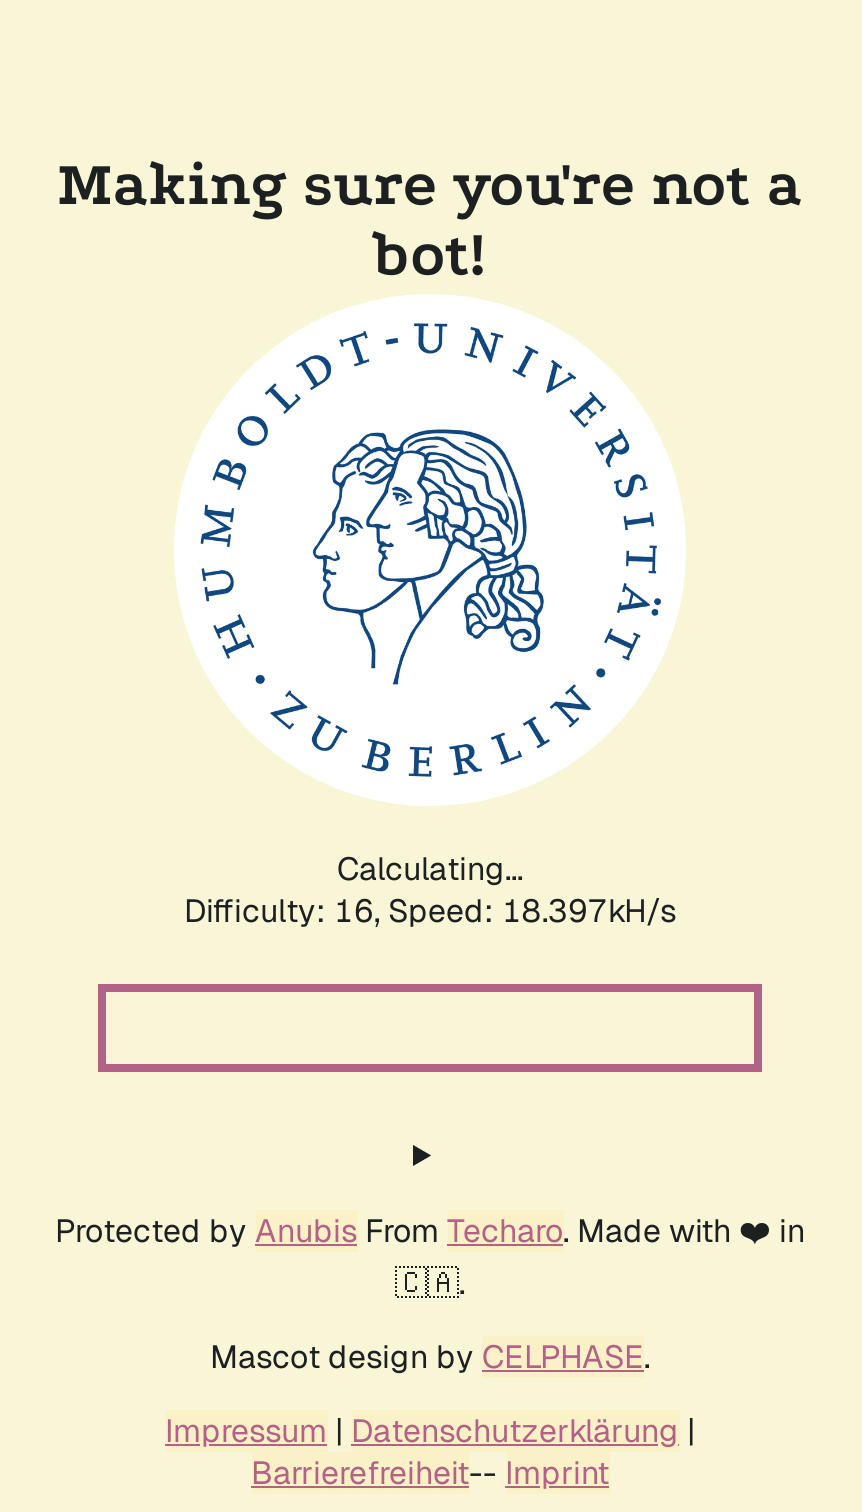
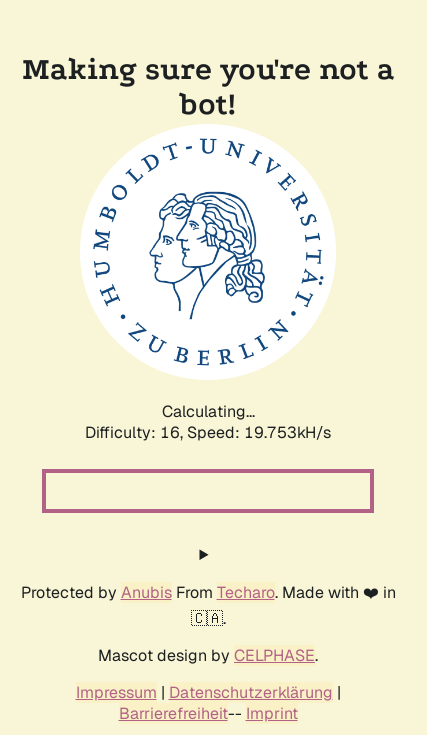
[184,890,676,932] Difficulty: 16, Speed: 18.397kH/s -> [85,422,331,443] Difficulty: 16, Speed: 19.753kH/s

